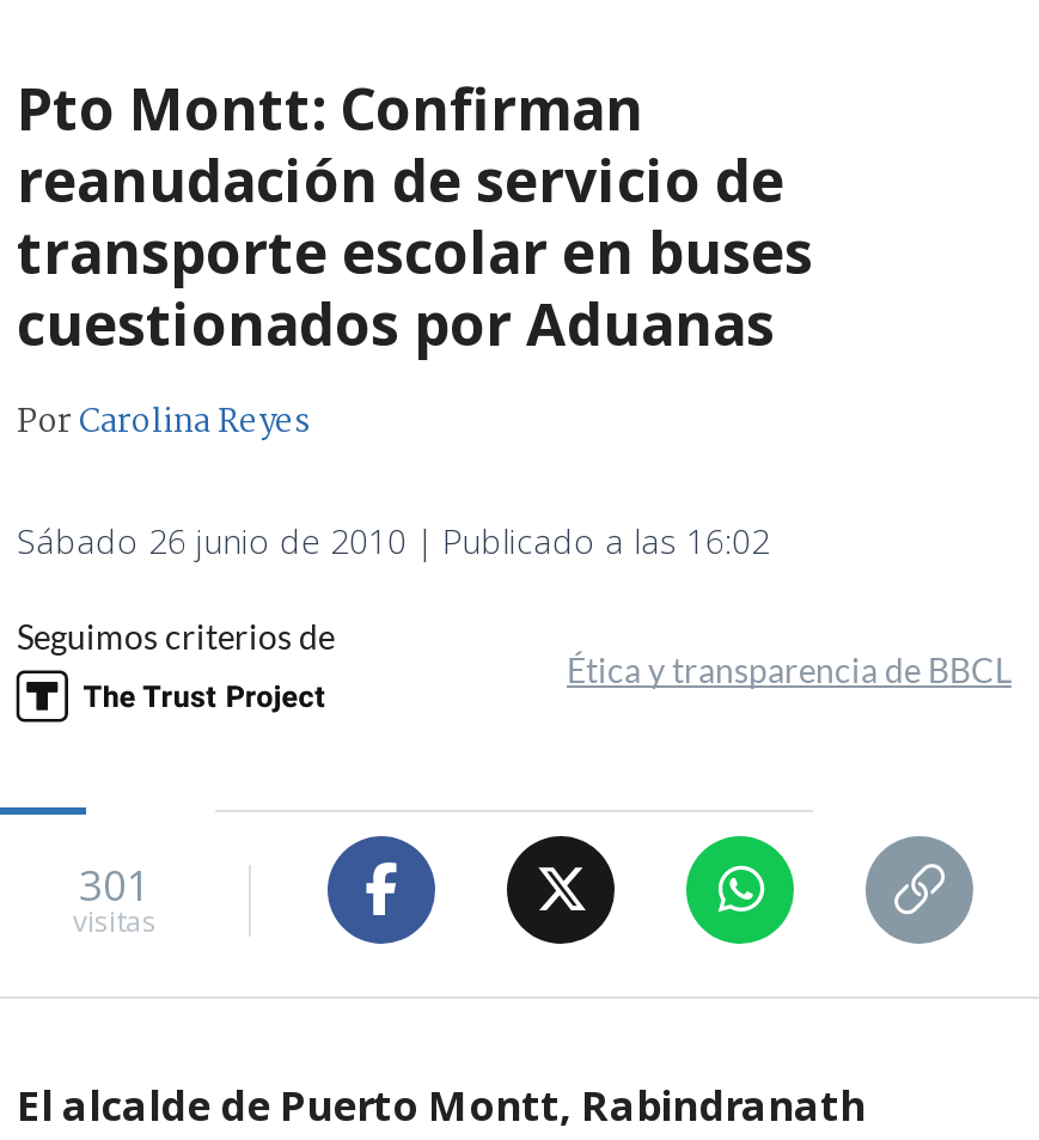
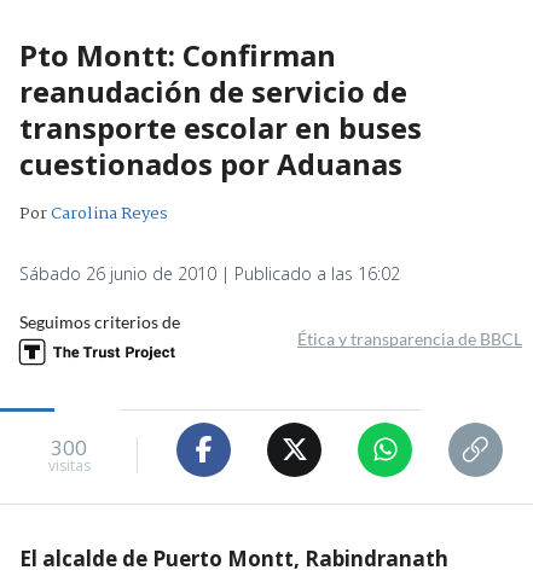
[79,858,151,913] 301 -> [51,434,87,462] 300

